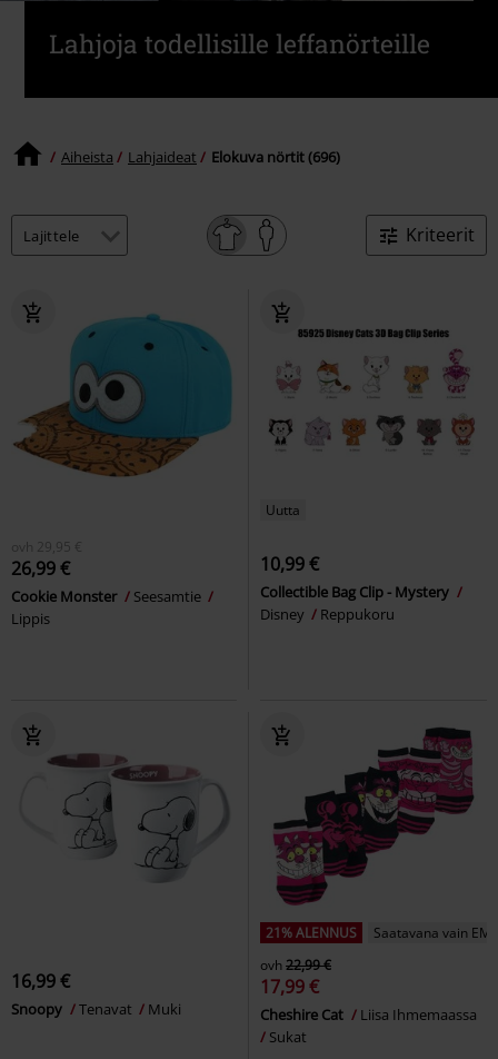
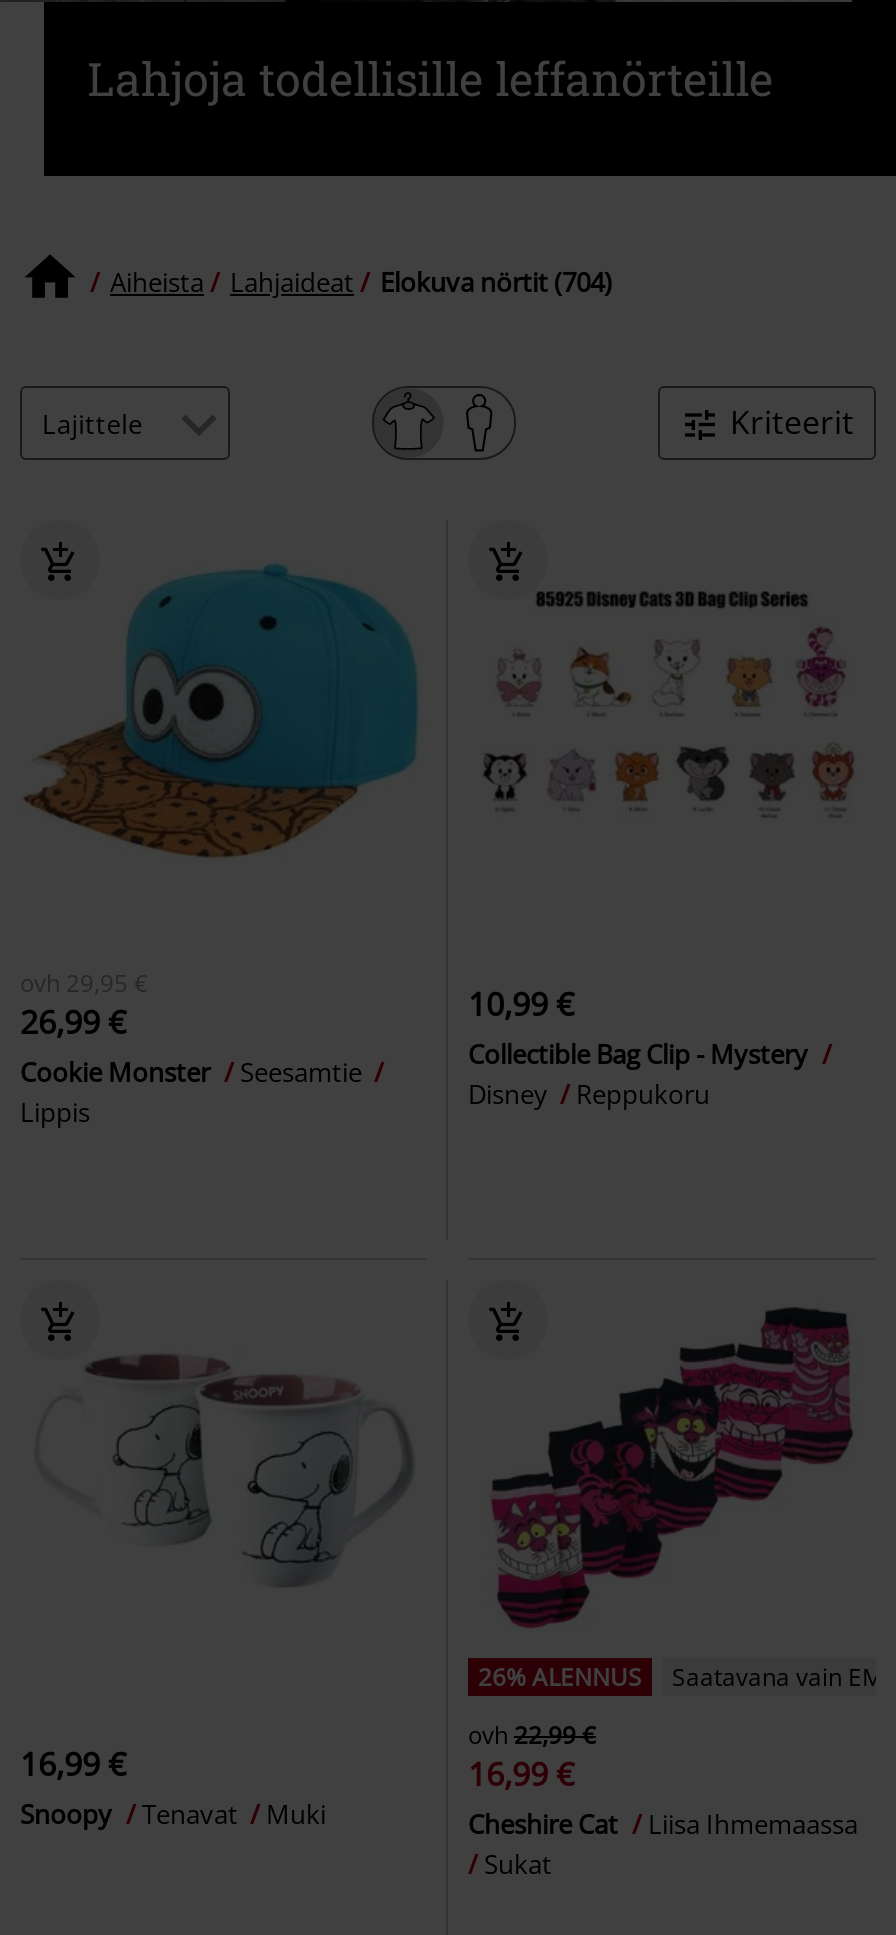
[211,147,340,167] Elokuva nörtit (696) -> [380,264,612,300] Elokuva nörtit (704)
[266,501,300,520] Uutta -> none
[266,924,357,943] 21% ALENNUS -> [478,1661,642,1695] 26% ALENNUS
[260,975,319,999] 17,99 € -> [468,1753,574,1797] 16,99 €

